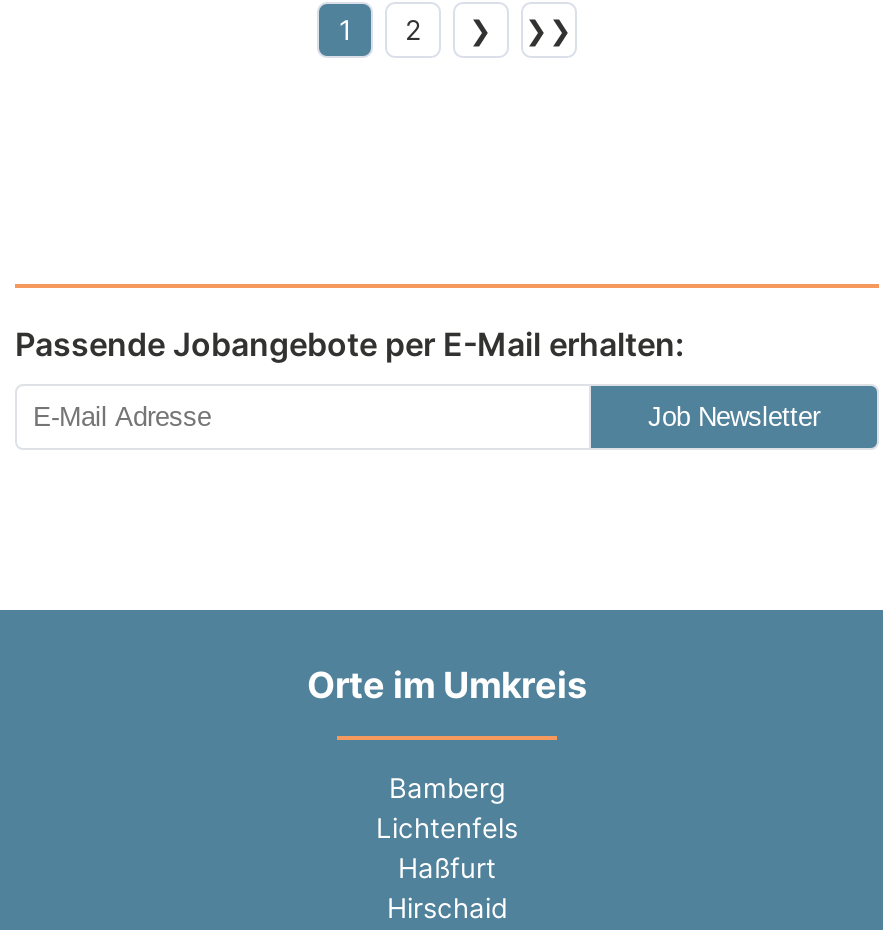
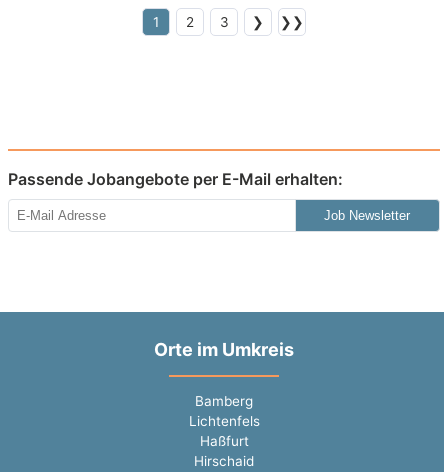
none -> [219,14,228,30] 3

